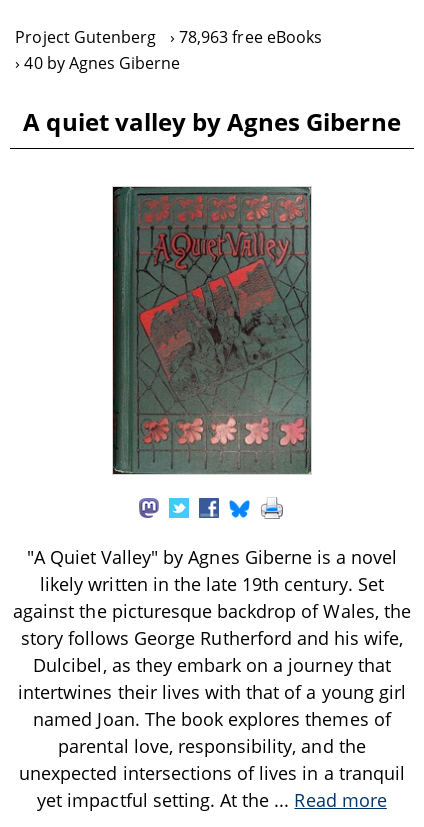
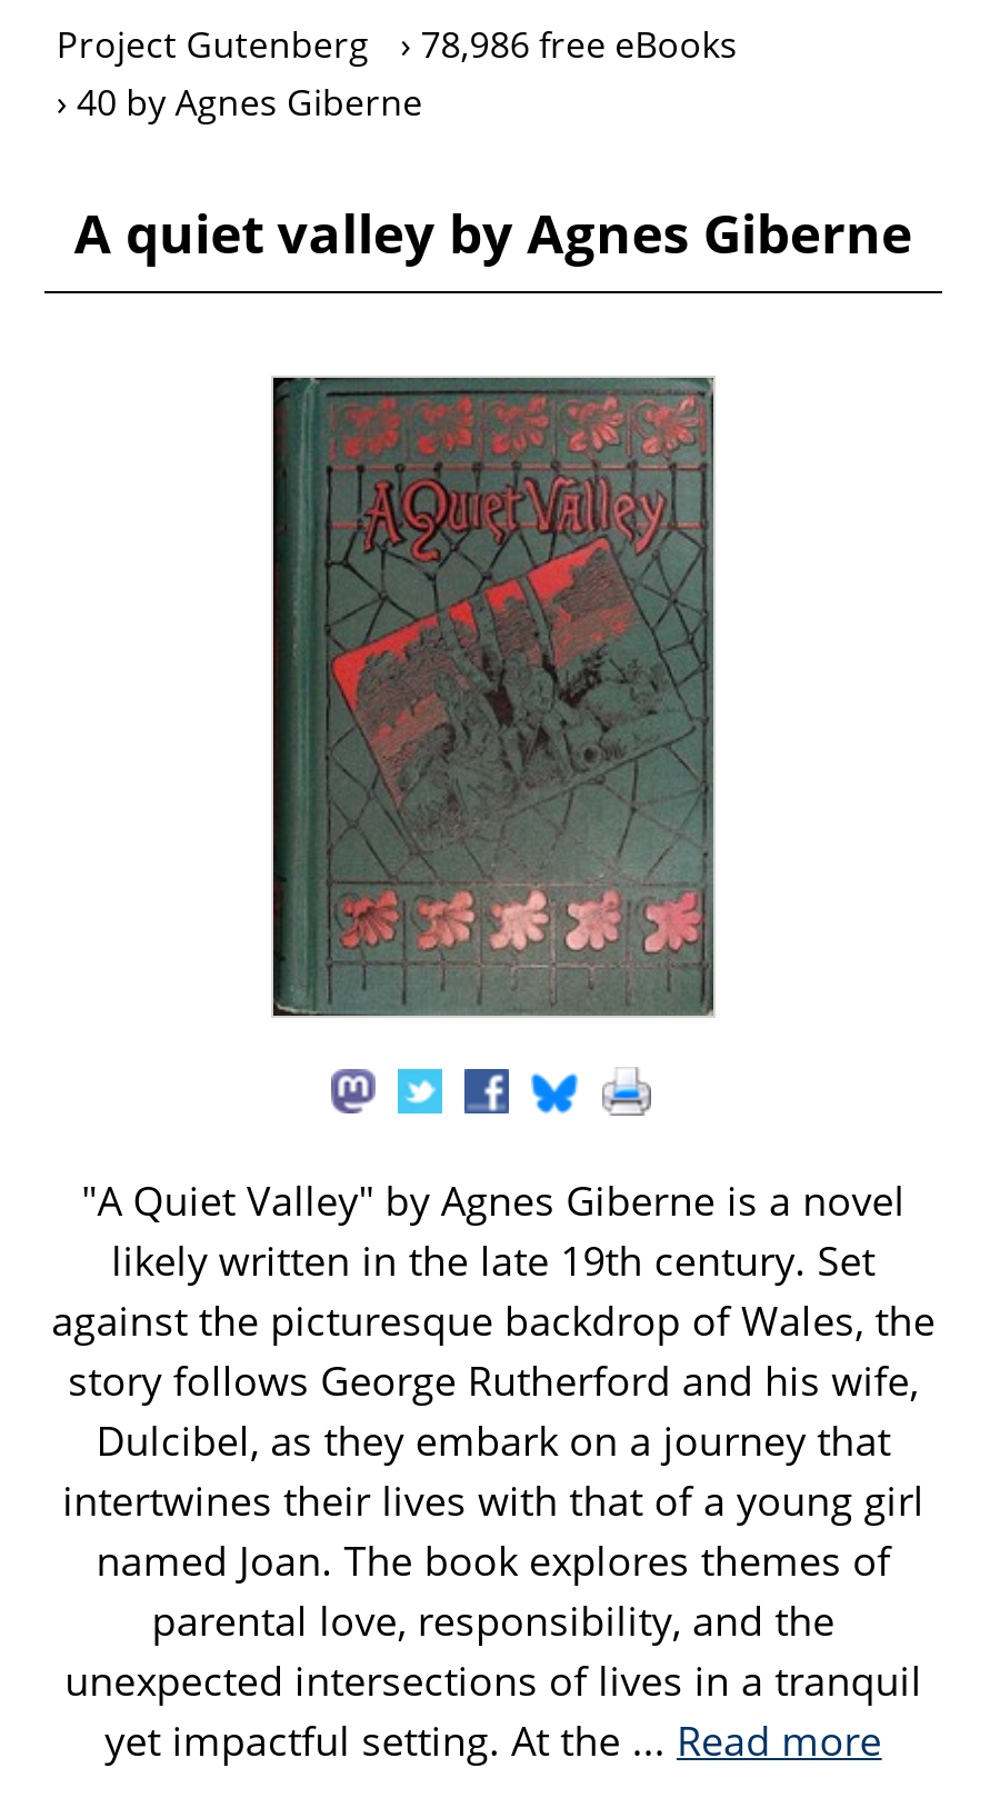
[15,26,322,48] Project Gutenberg 78,963 free eBooks -> [56,20,738,69] Project Gutenberg 78,986 free eBooks

